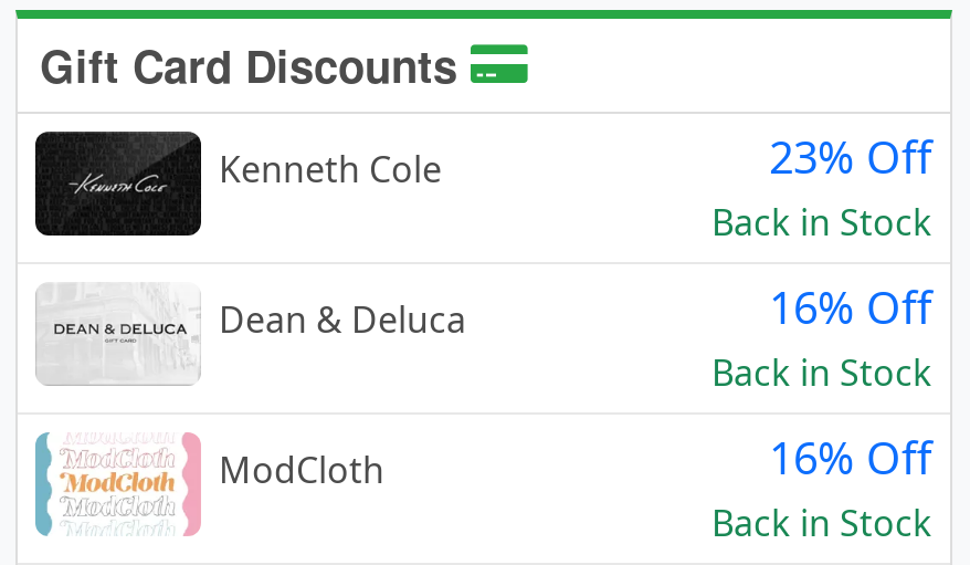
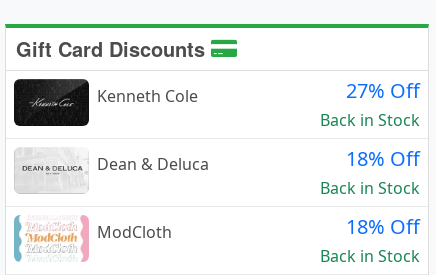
[769,127,932,186] 23% Off -> [346,77,420,104] 27% Off
[769,277,932,337] 16% Off -> [346,145,420,172] 18% Off
[769,427,932,487] 16% Off -> [346,213,420,240] 18% Off

